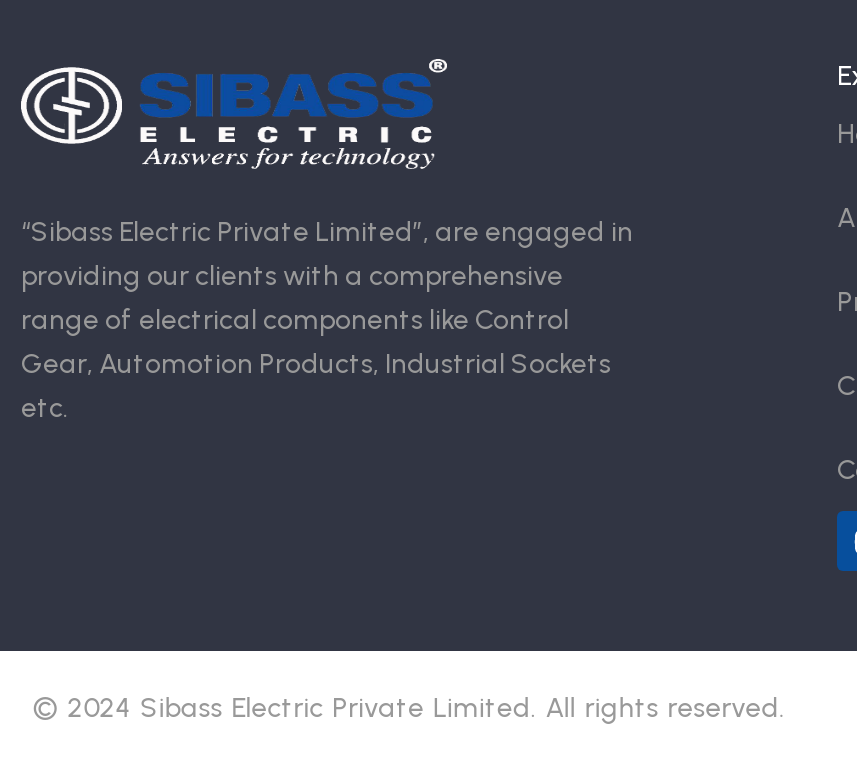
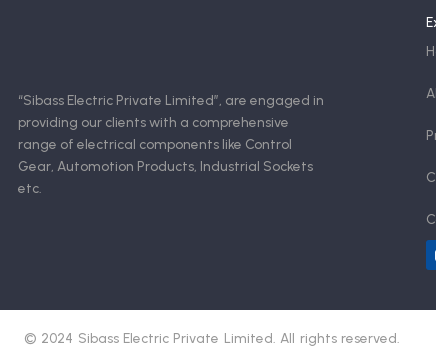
[19,64,125,146] [image] -> none
[139,56,449,170] [image] -> none

